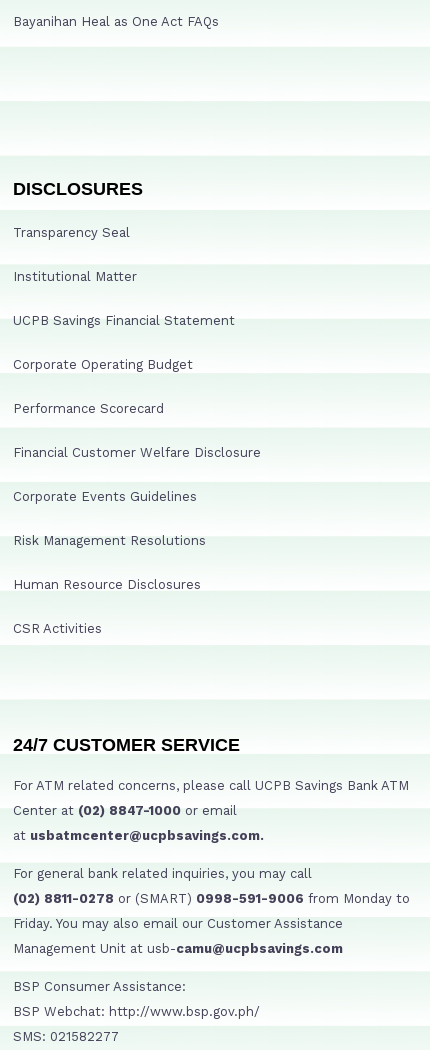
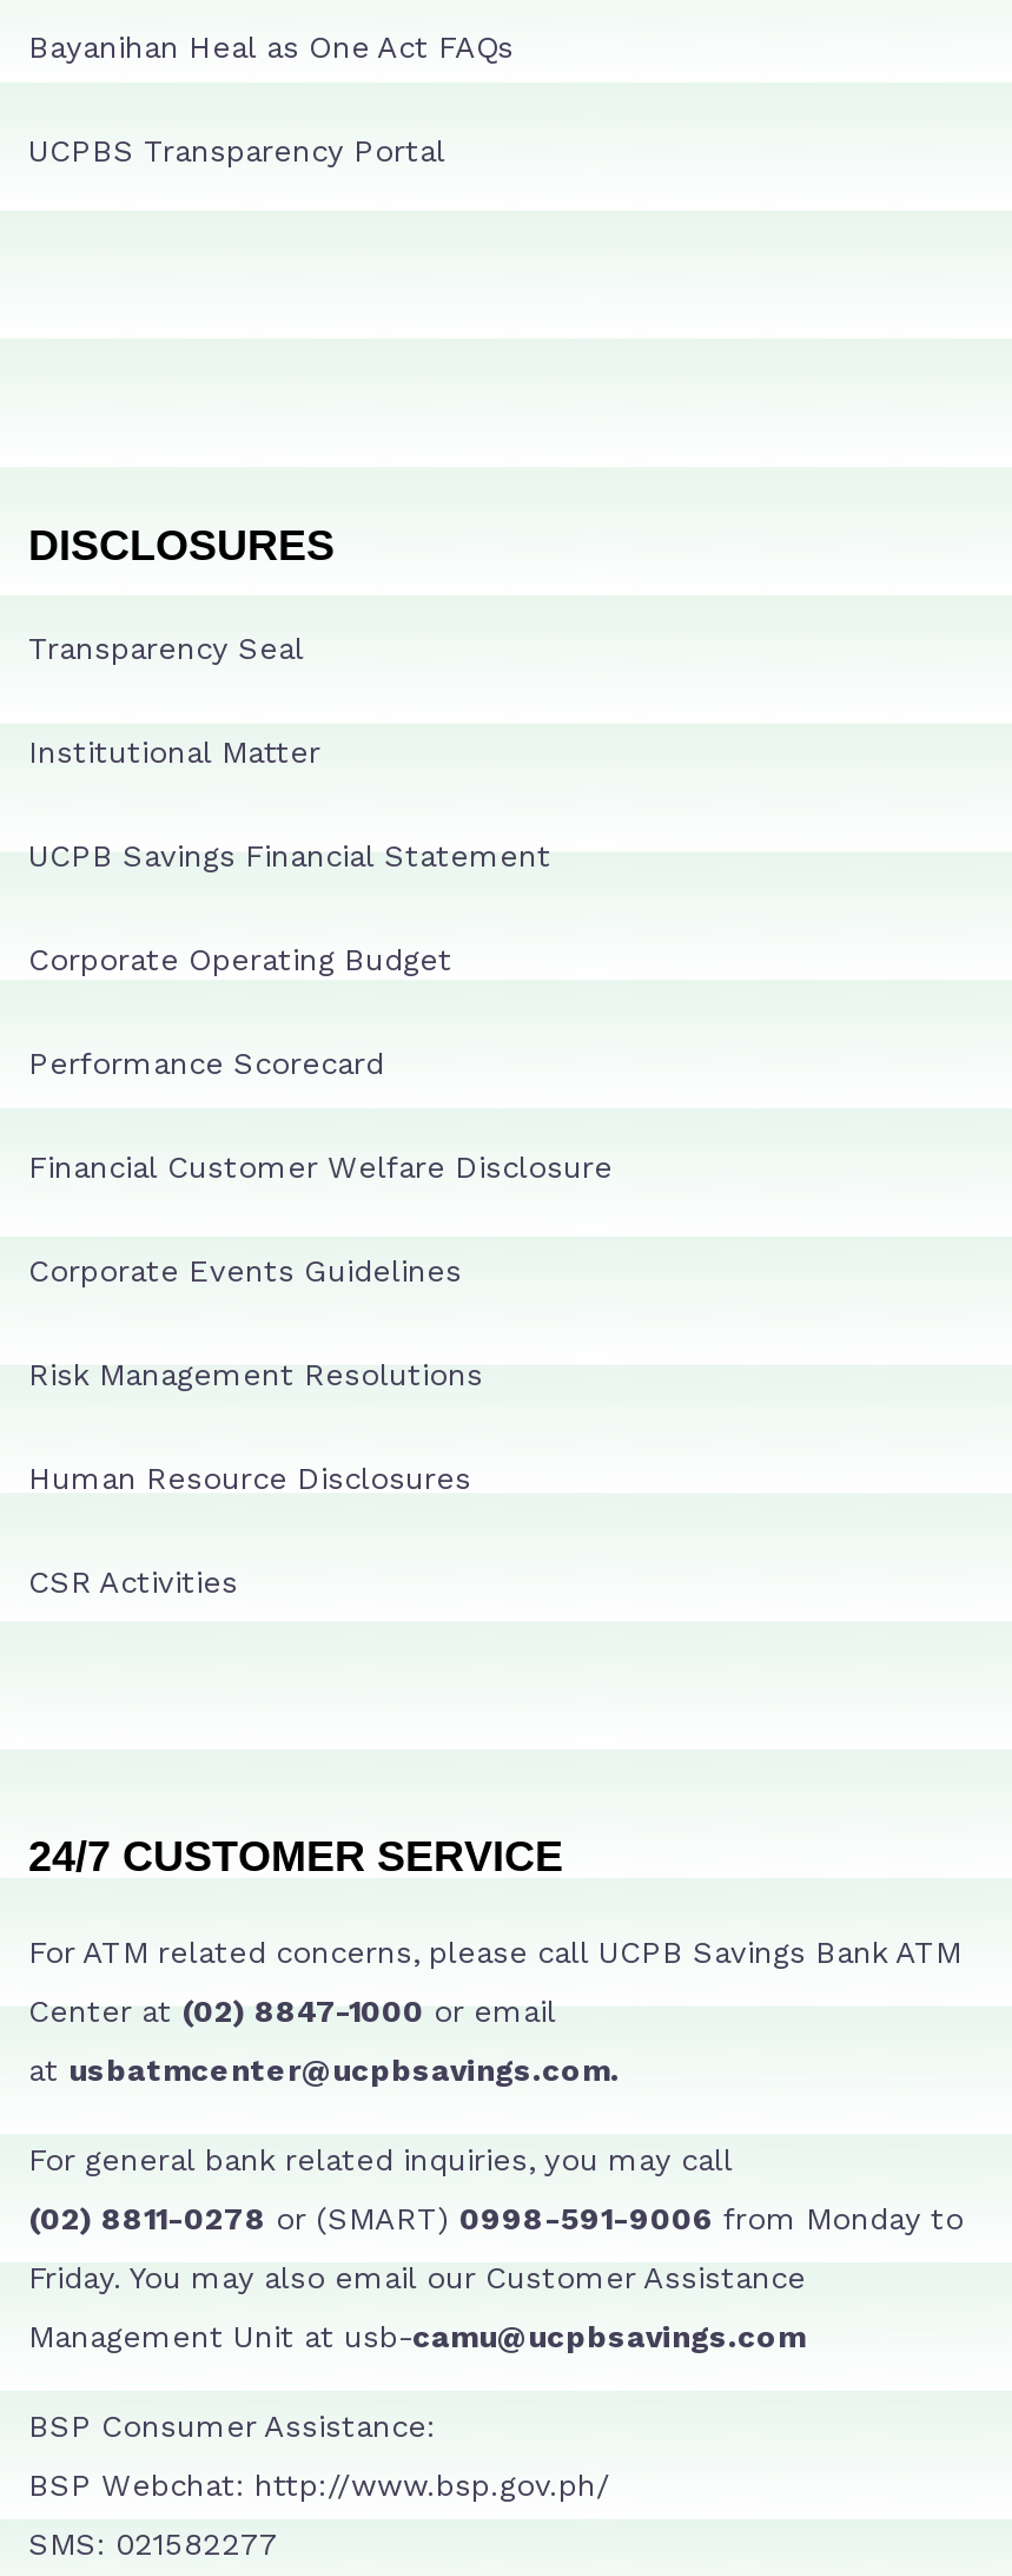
none -> [28,133,445,168] UCPBS Transparency Portal

